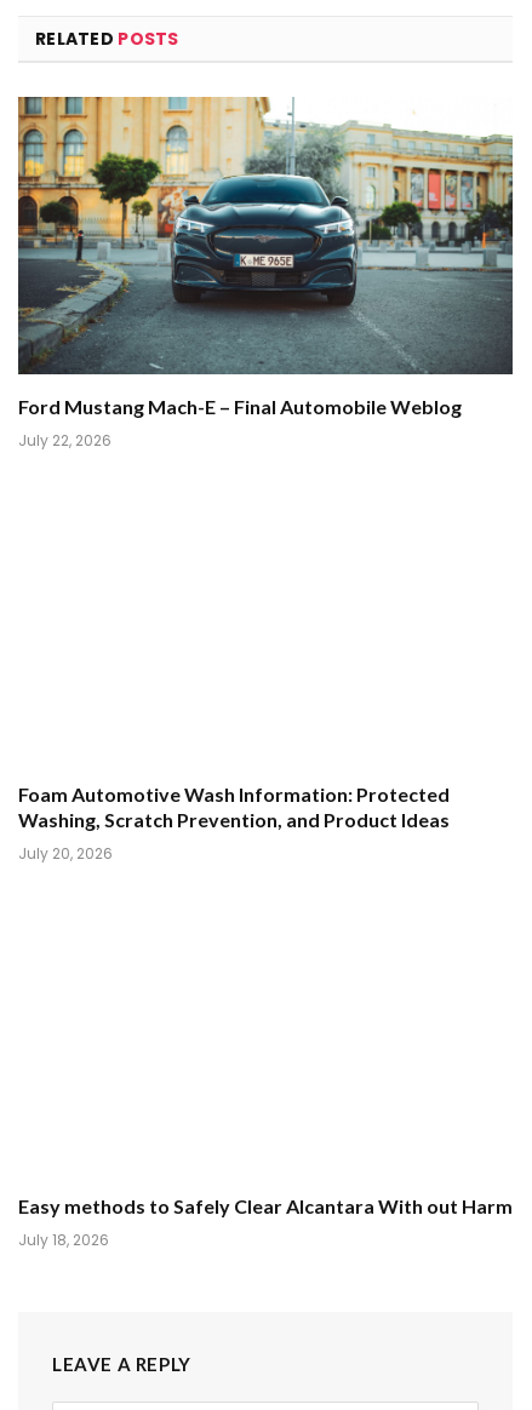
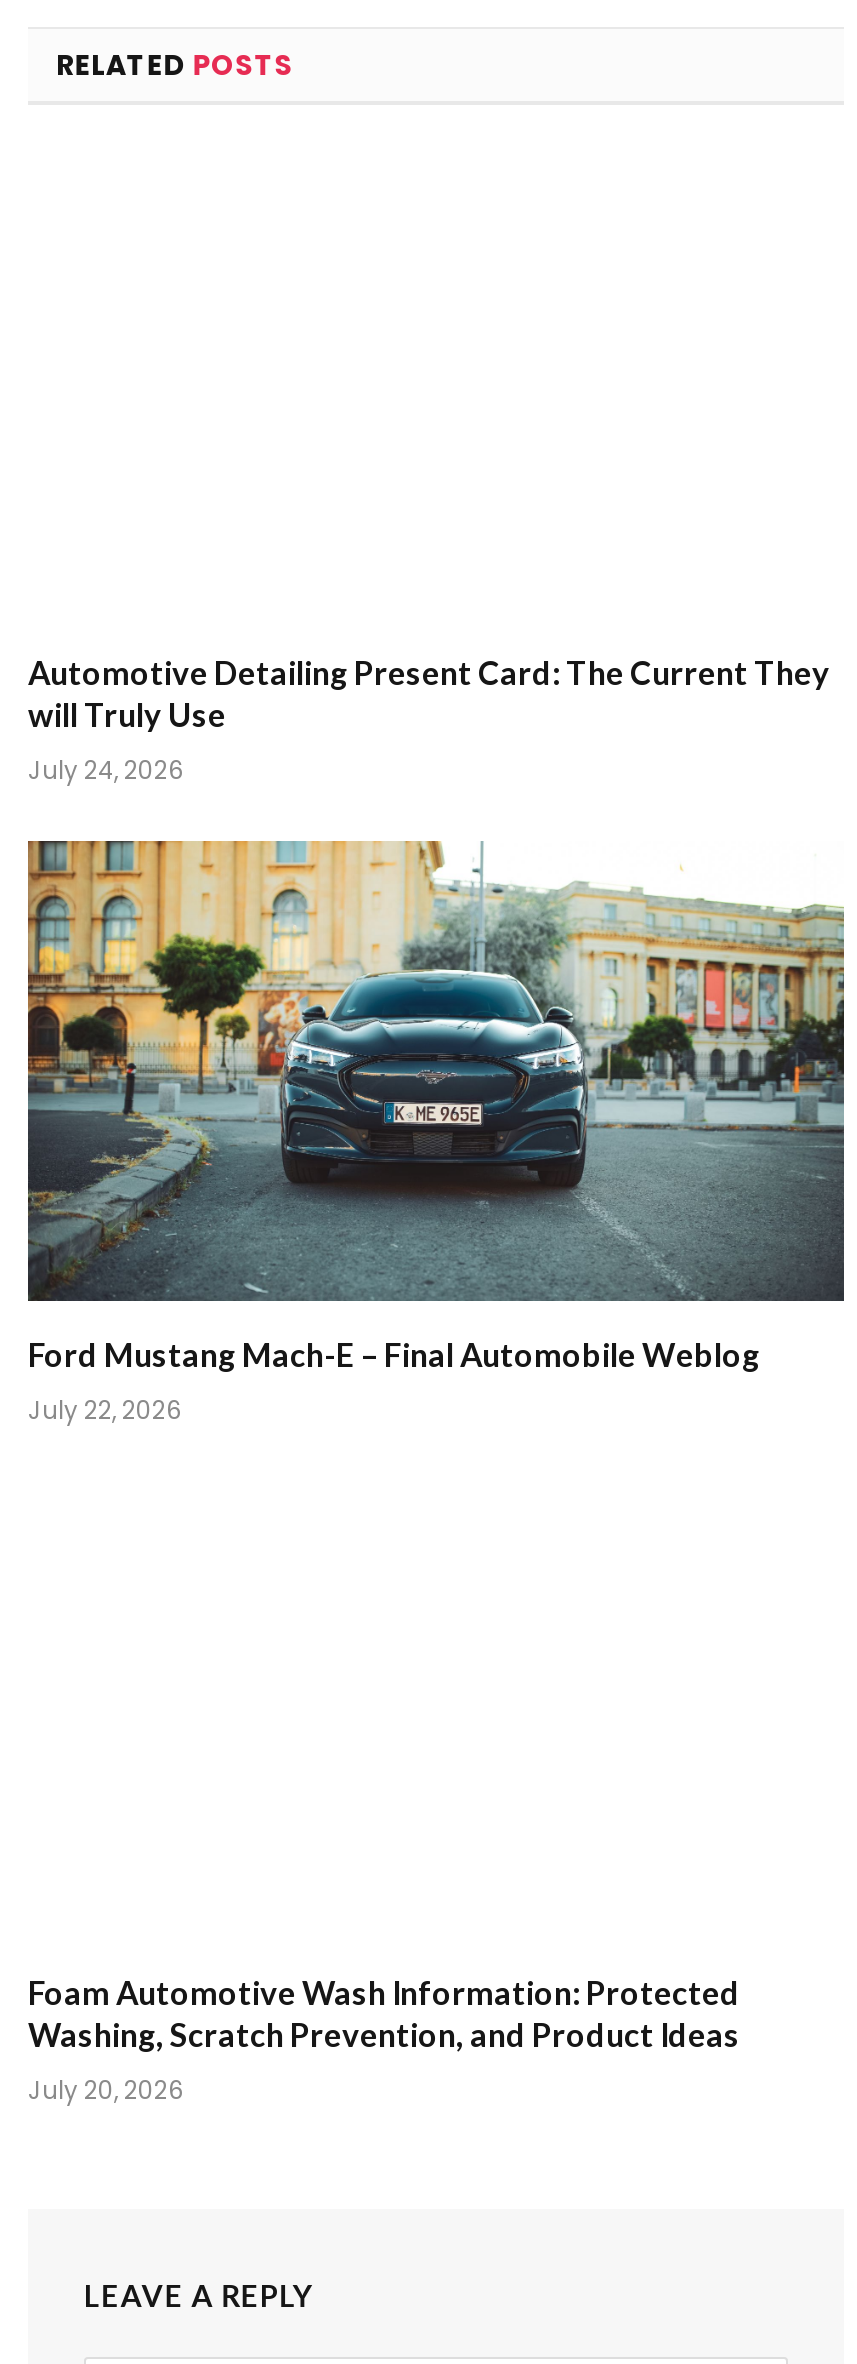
none -> [28,654,830,788] Automotive Detailing Present Card: The Current They | will Truly Use | July 24, 2026
moved [16,94,515,864] -> [24,837,848,2108]: [image] | Ford Mustang Mach-E – Final Automobile Weblog | July 22, 2026 | Foam Automotive Wash Information: Protected | Washing, Scratch Prevention, and Product Ideas | July 20, 2026
[18,1195,513,1251] Easy methods to Safely Clear Alcantara With out Harm | July 18, 2026 -> none

